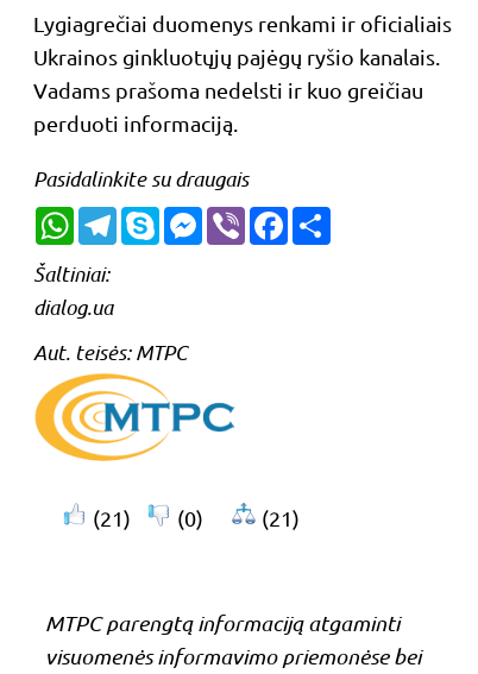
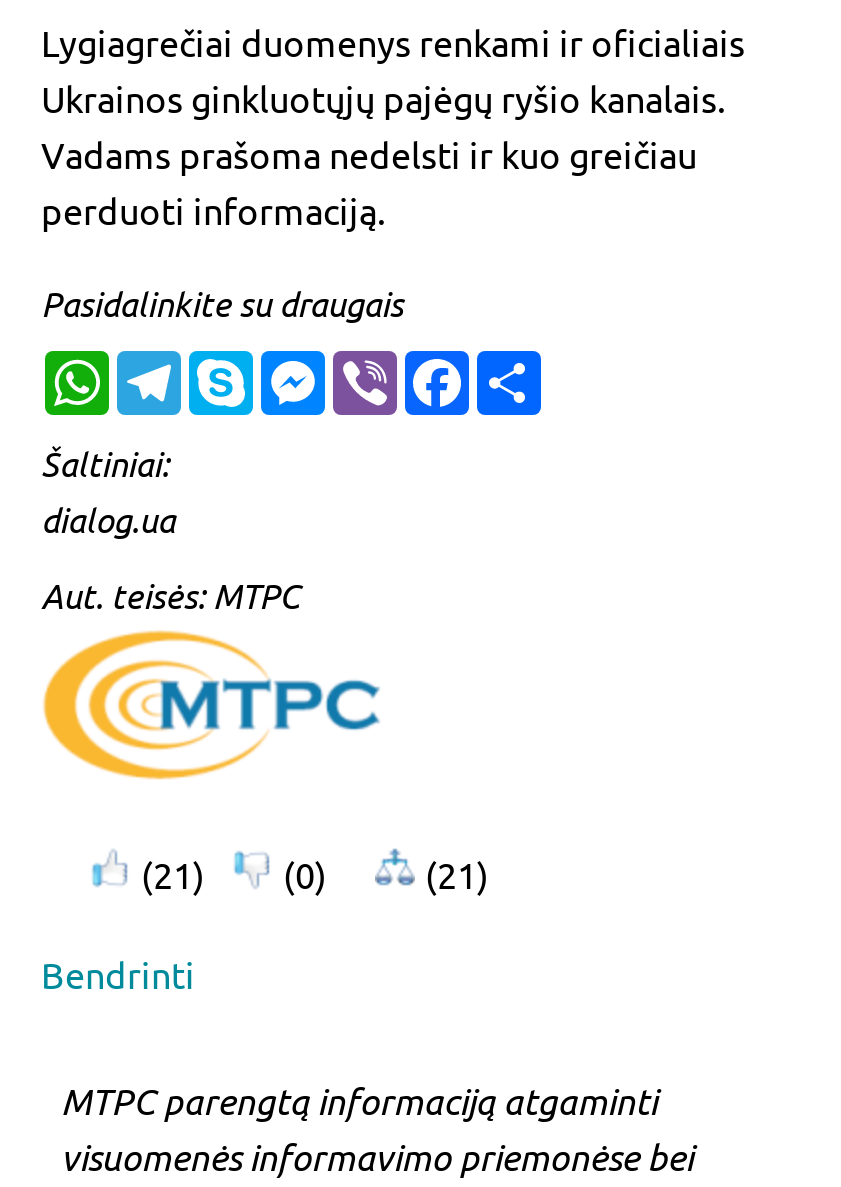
none -> [41,953,195,995] Bendrinti

